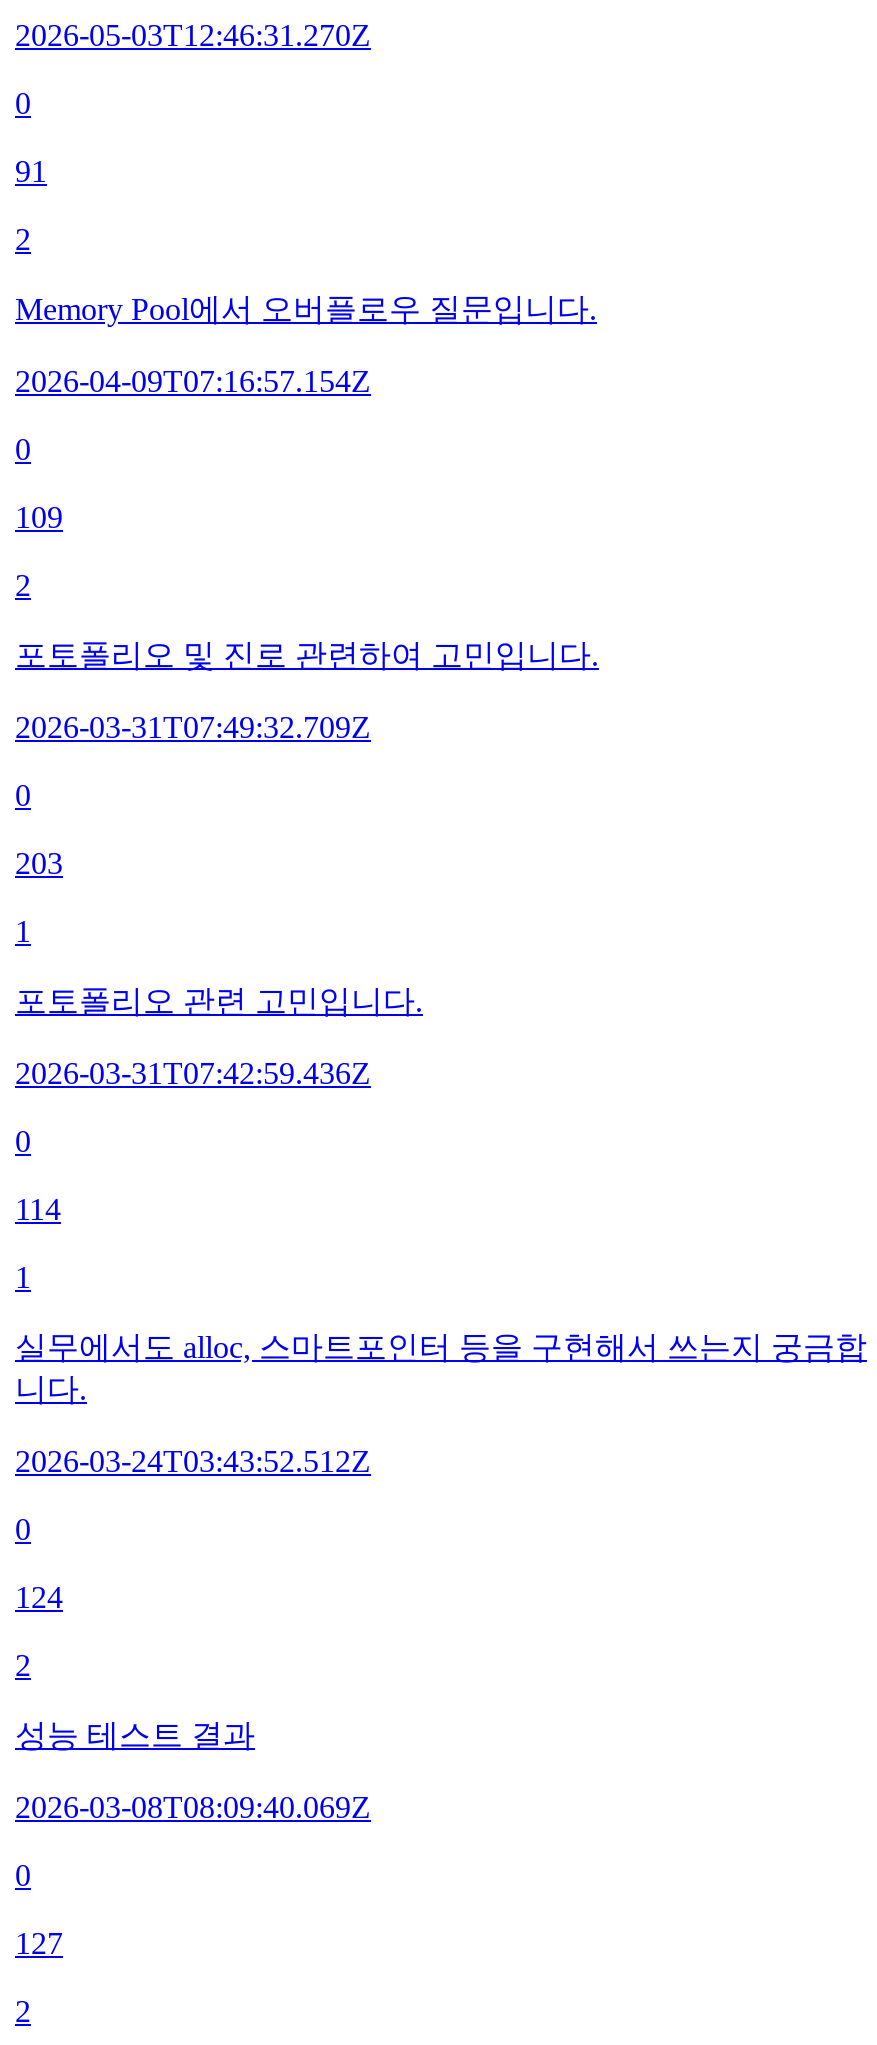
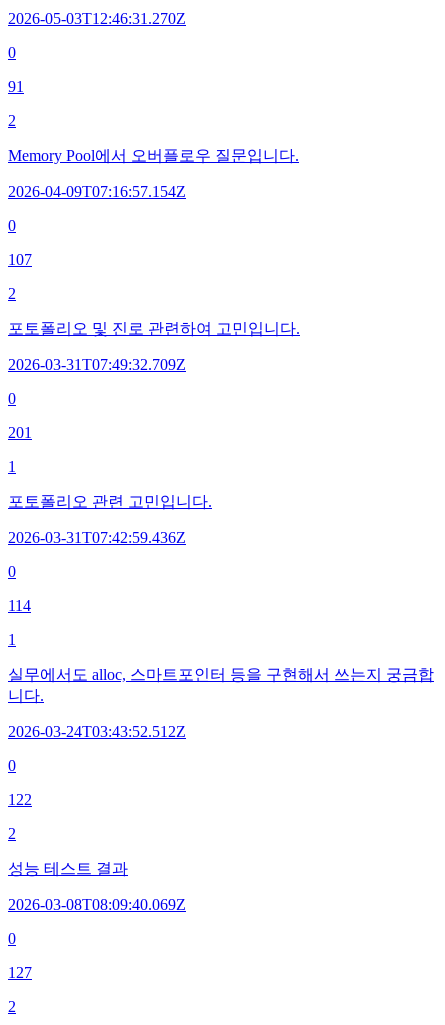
[15,500,63,534] 109 -> [8,251,32,268] 107
[15,846,63,880] 203 -> [8,424,32,441] 201
[15,1580,63,1614] 124 -> [8,791,32,808] 122

